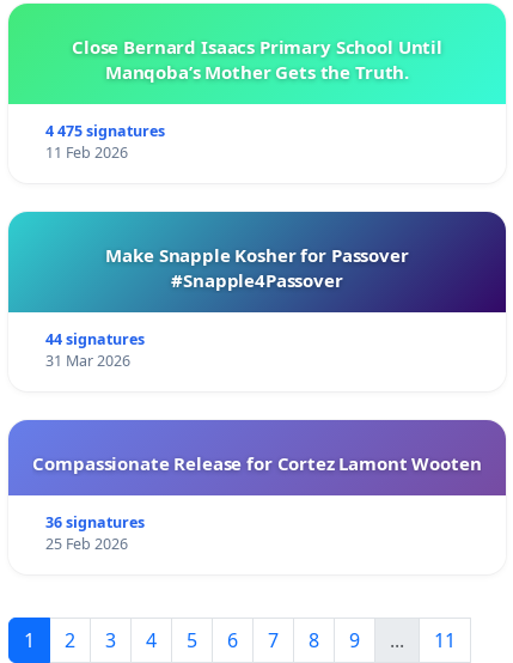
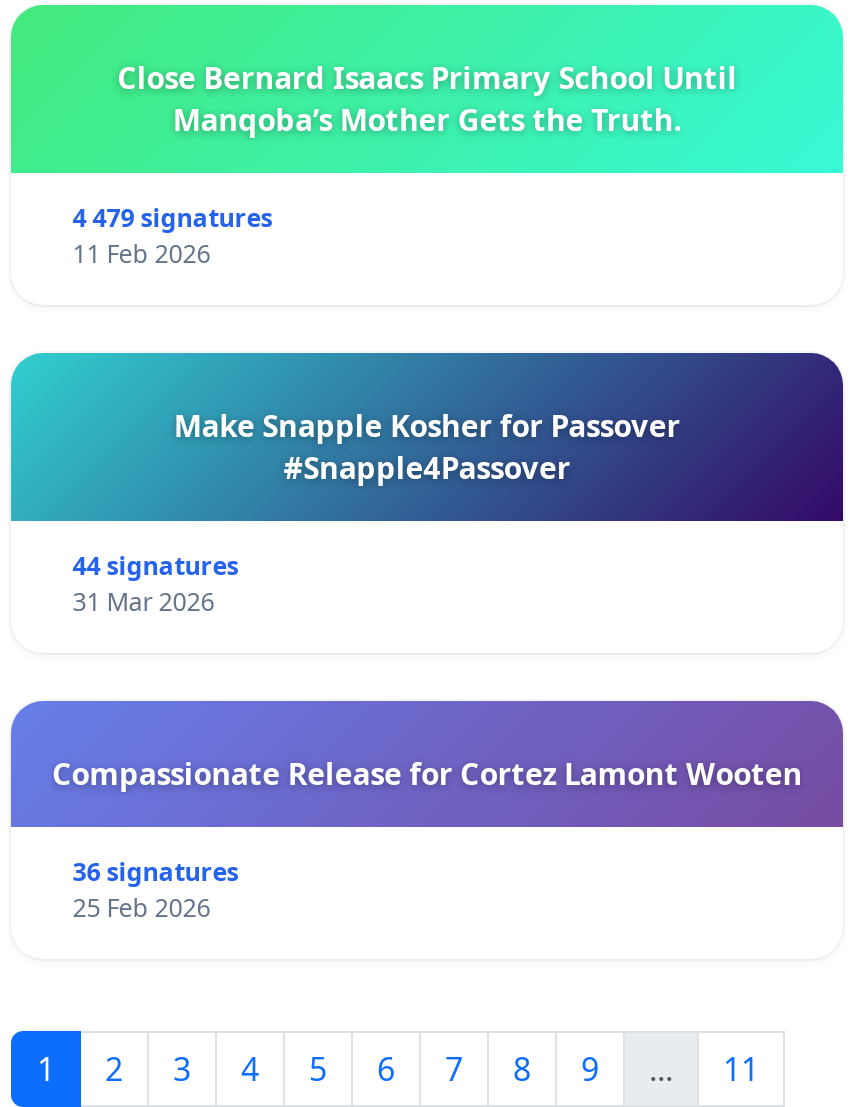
[45,121,165,141] 4 475 signatures -> [73,201,273,235] 4 479 signatures

